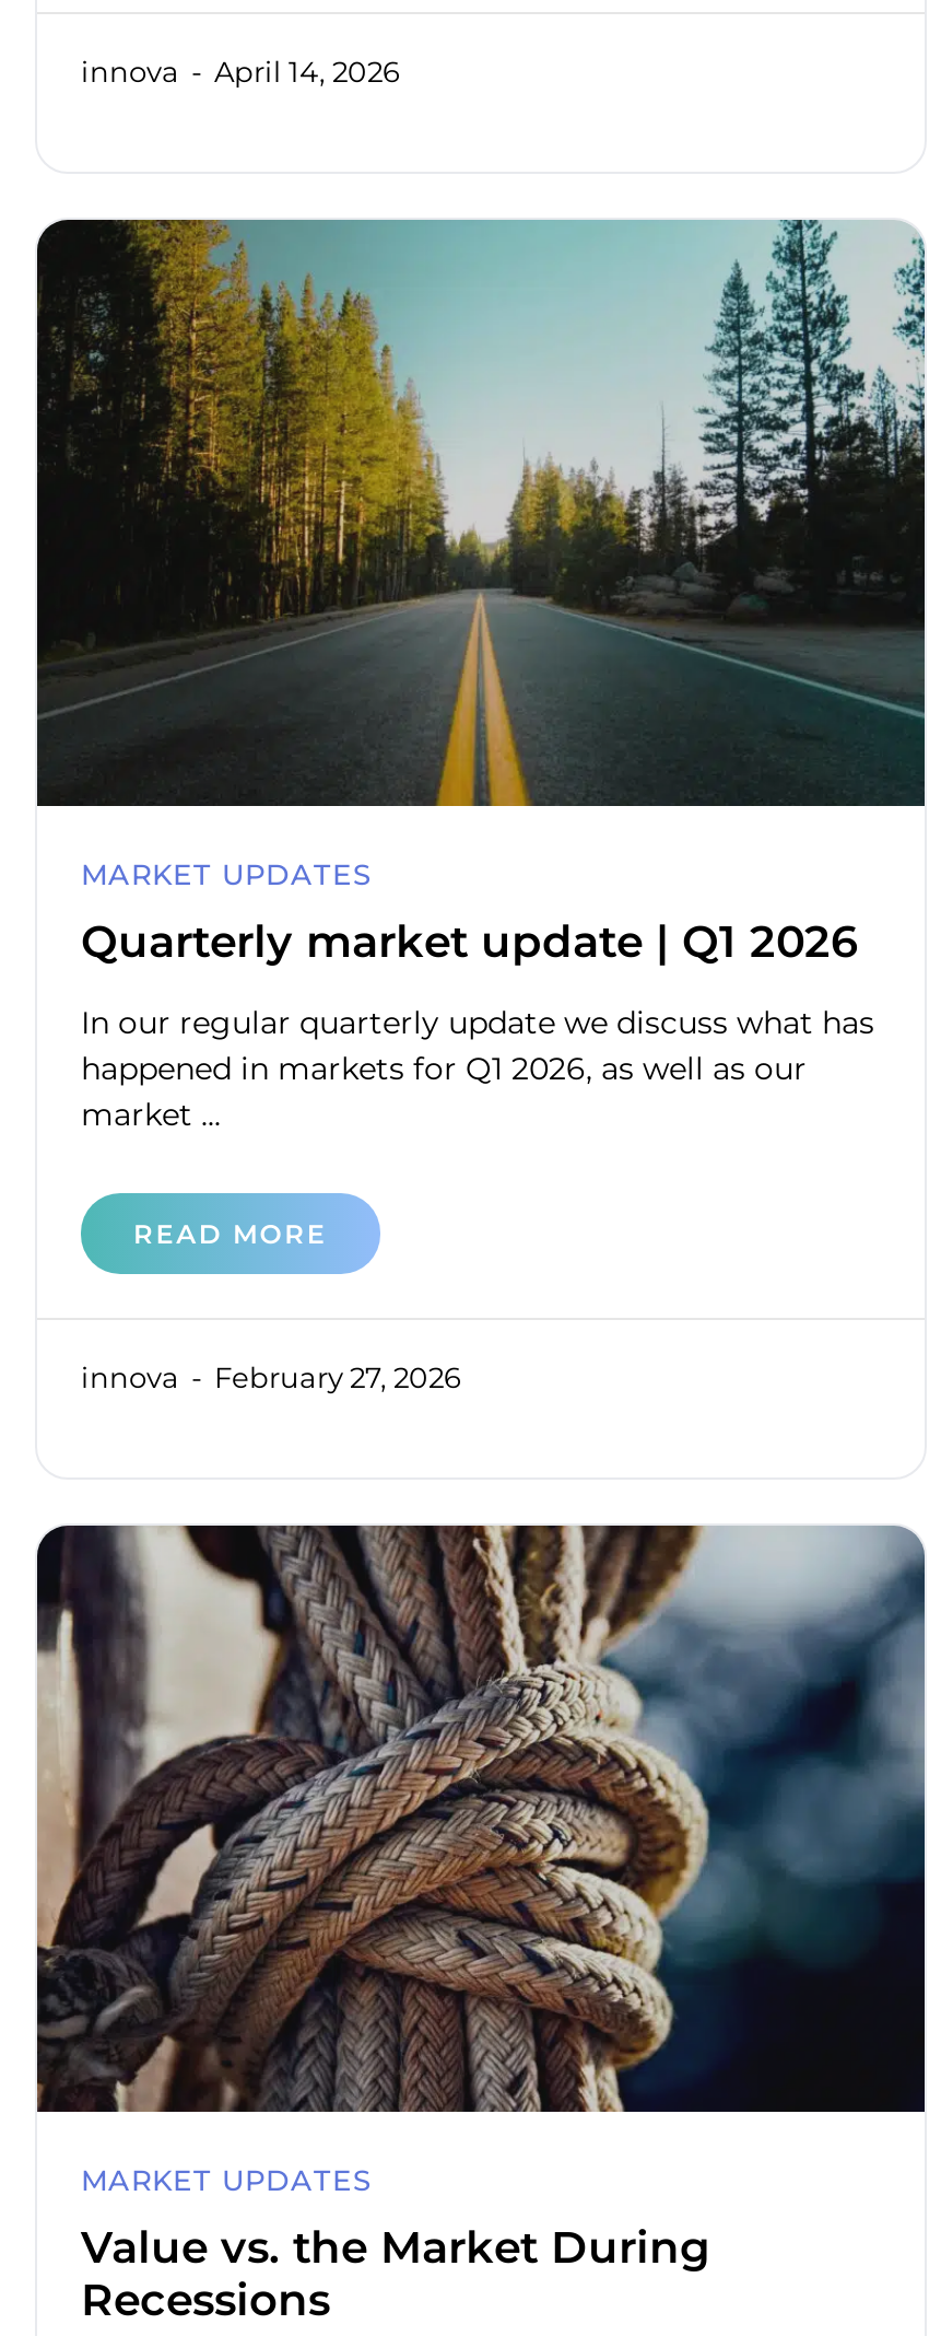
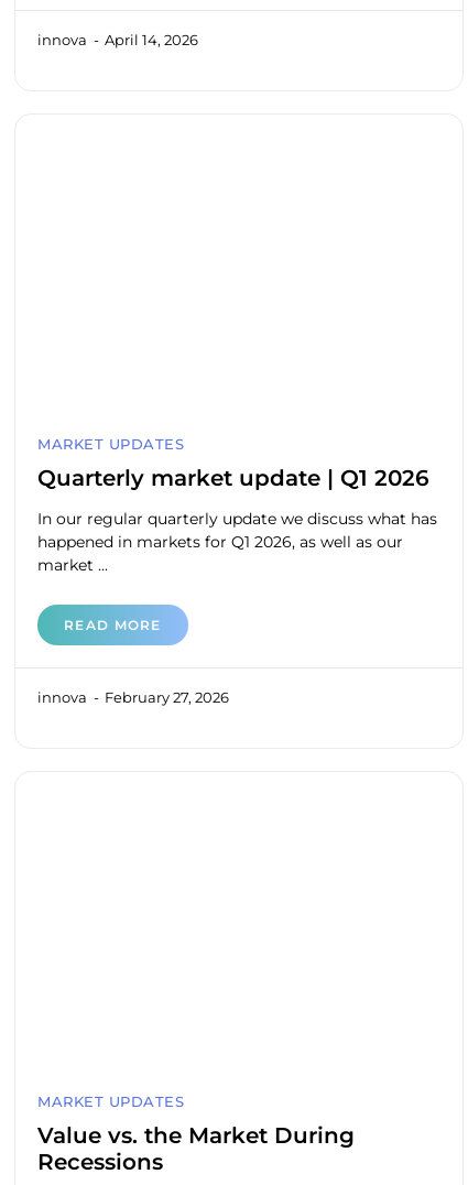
[35,218,927,808] [image] -> none
[35,1523,927,2114] [image] -> none

